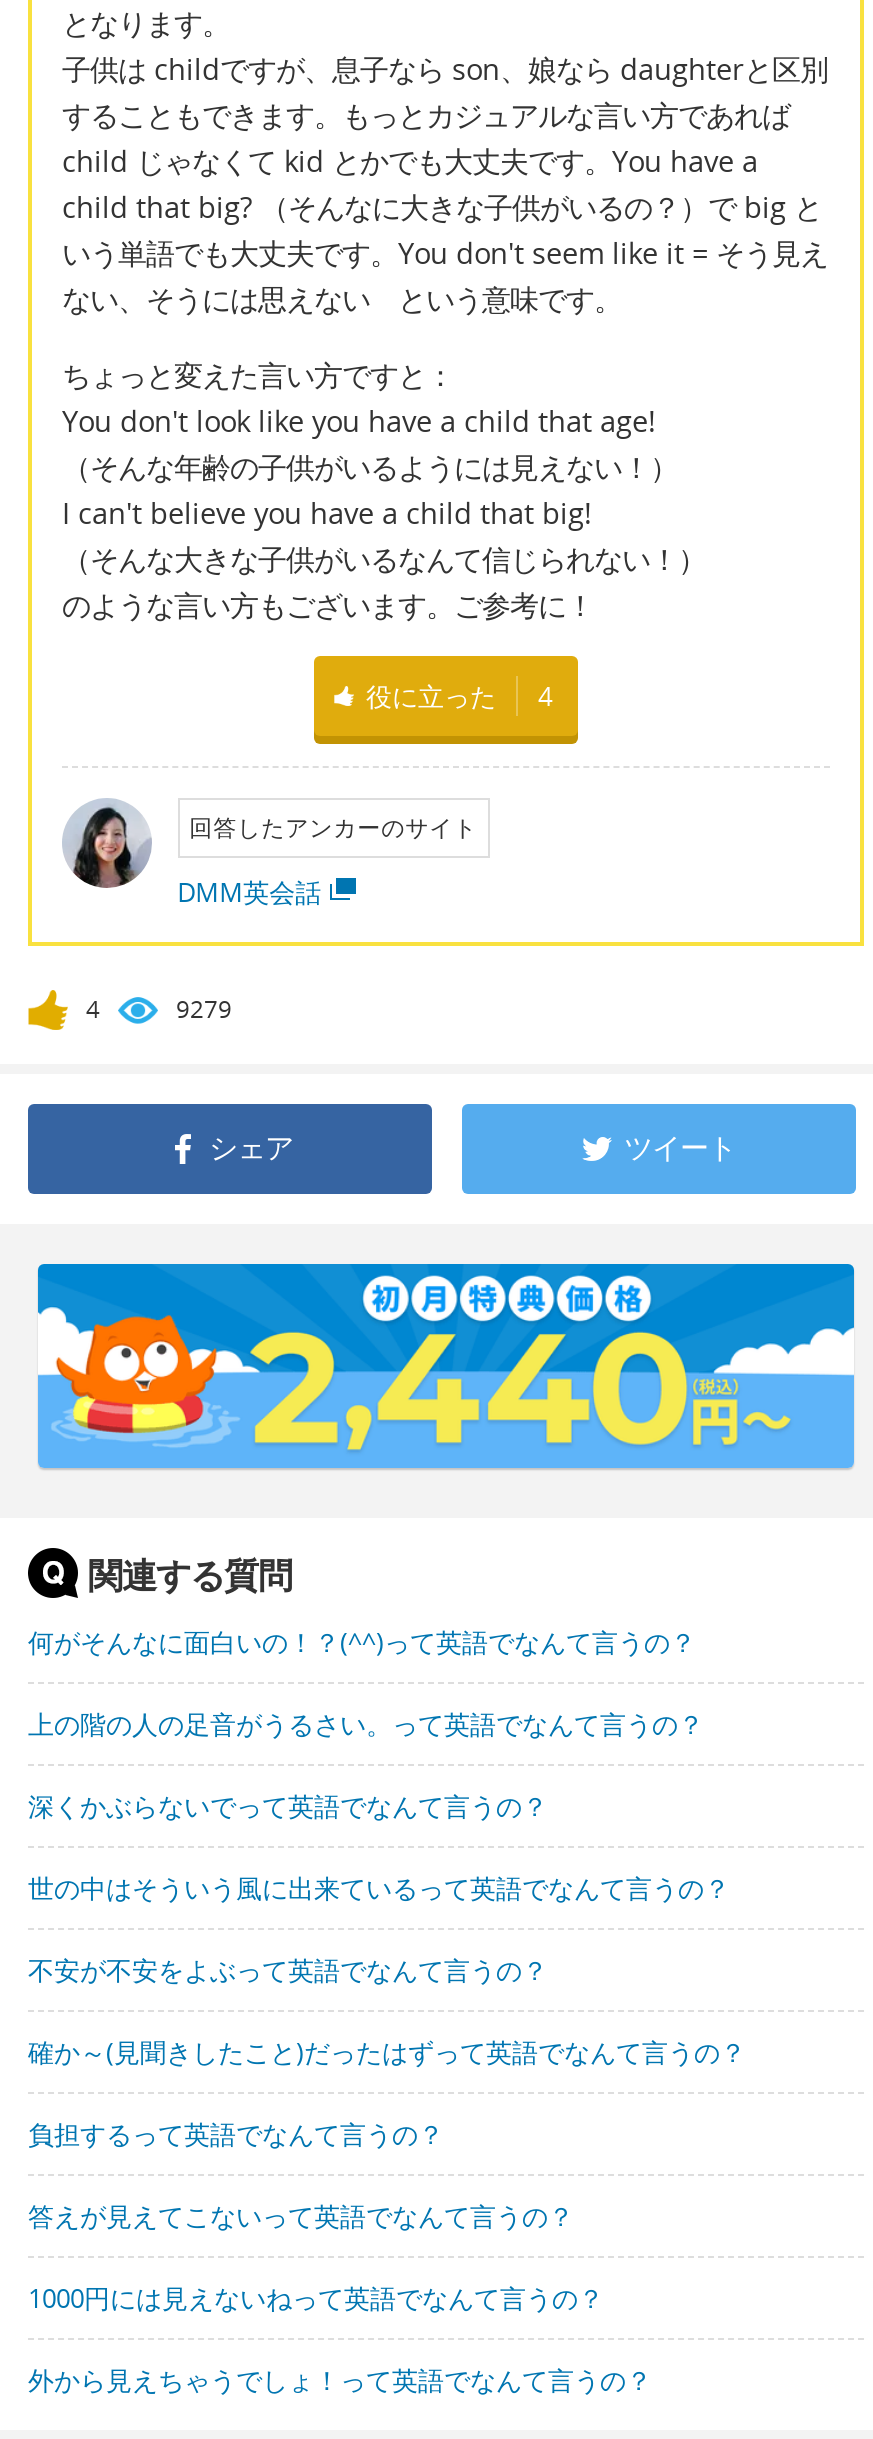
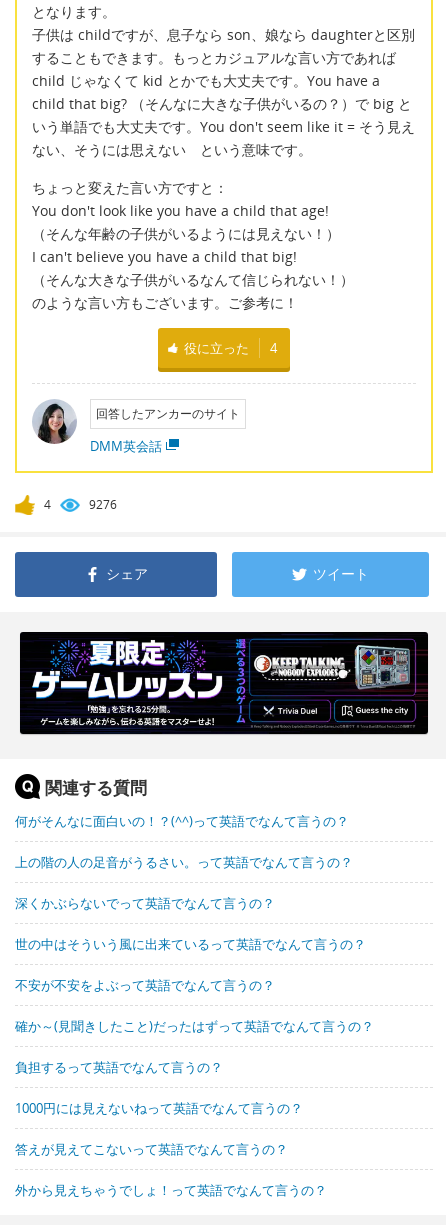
[176,992,232,1026] 9279 -> [89,496,117,513] 9276
[36,1262,856,1470] [image] -> [19,631,429,735] [image]
moved [28,2198,574,2234] -> [15,1140,288,1158]: 答えが見えてこないって英語でなんて言うの？
moved [28,2280,604,2316] -> [15,1099,303,1117]: 1000円には見えないねって英語でなんて言うの？

